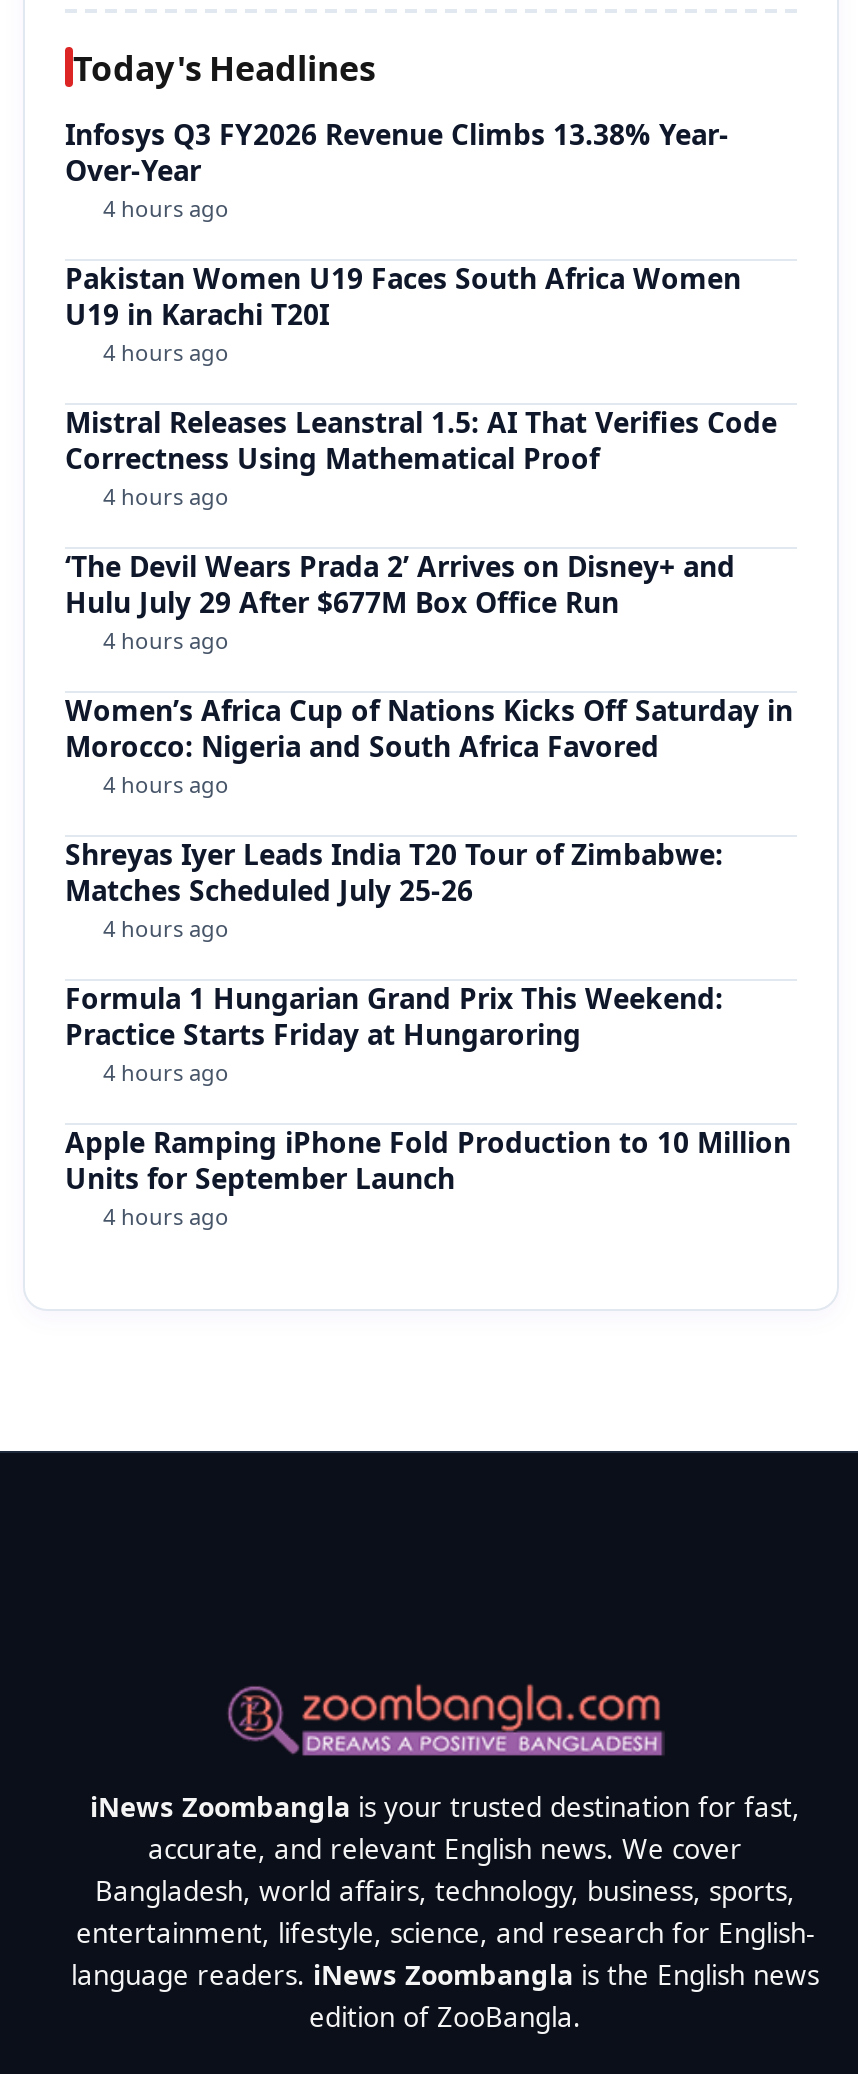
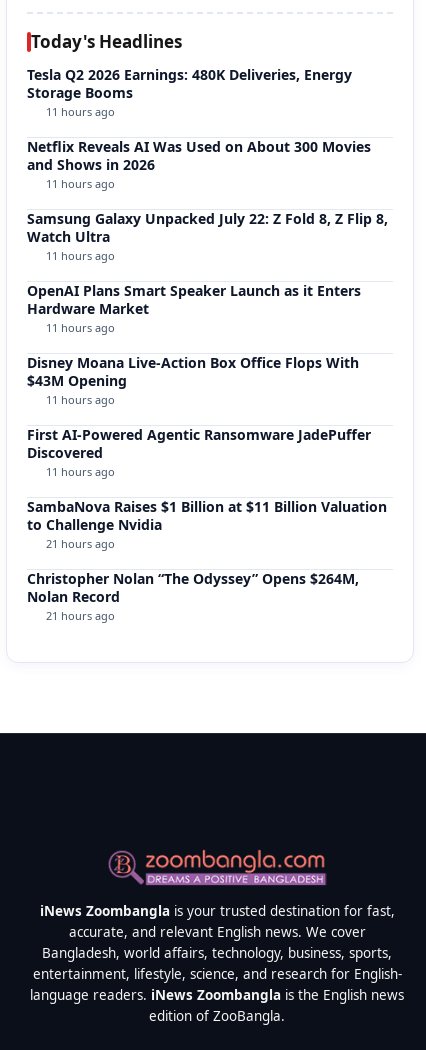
[65,114,729,222] Infosys Q3 FY2026 Revenue Climbs 13.38% Year- | Over-Year | 4 hours ago -> [27,65,352,119] Tesla Q2 2026 Earnings: 480K Deliveries, Energy | Storage Booms | 11 hours ago
[65,258,741,366] Pakistan Women U19 Faces South Africa Women | U19 in Karachi T20I | 4 hours ago -> [27,137,371,191] Netflix Reveals AI Was Used on About 300 Movies | and Shows in 2026 | 11 hours ago
[65,402,777,510] Mistral Releases Leanstral 1.5: AI That Verifies Code | Correctness Using Mathematical Proof | 4 hours ago -> [27,209,388,263] Samsung Galaxy Unpacked July 22: Z Fold 8, Z Flip 8, | Watch Ultra | 11 hours ago
[65,546,735,654] ‘The Devil Wears Prada 2’ Arrives on Disney+ and | Hulu July 29 After $677M Box Office Run | 4 hours ago -> [27,281,361,335] OpenAI Plans Smart Speaker Launch as it Enters | Hardware Market | 11 hours ago
[65,690,793,798] Women’s Africa Cup of Nations Kicks Off Saturday in | Morocco: Nigeria and South Africa Favored | 4 hours ago -> [27,353,359,407] Disney Moana Live-Action Box Office Flops With | $43M Opening | 11 hours ago
[65,834,723,942] Shreyas Iyer Leads India T20 Tour of Zimbabwe: | Matches Scheduled July 25-26 | 4 hours ago -> [27,425,371,479] First AI-Powered Agentic Ransomware JadePuffer | Discovered | 11 hours ago
[65,978,723,1086] Formula 1 Hungarian Grand Prix This Weekend: | Practice Starts Friday at Hungaroring | 4 hours ago -> [27,497,387,551] SambaNova Raises $1 Billion at $11 Billion Valuation | to Challenge Nvidia | 21 hours ago
[65,1122,791,1230] Apple Ramping iPhone Fold Production to 10 Million | Units for September Launch | 4 hours ago -> [27,569,359,623] Christopher Nolan “The Odyssey” Opens $264M, | Nolan Record | 21 hours ago

